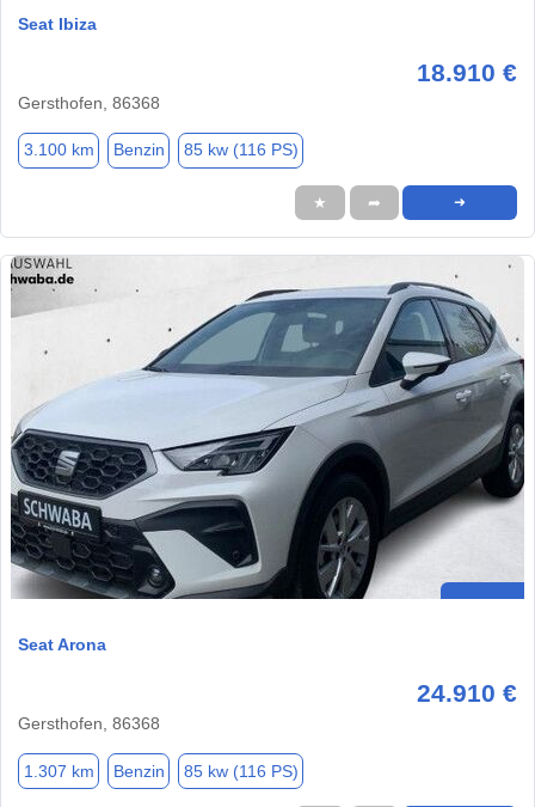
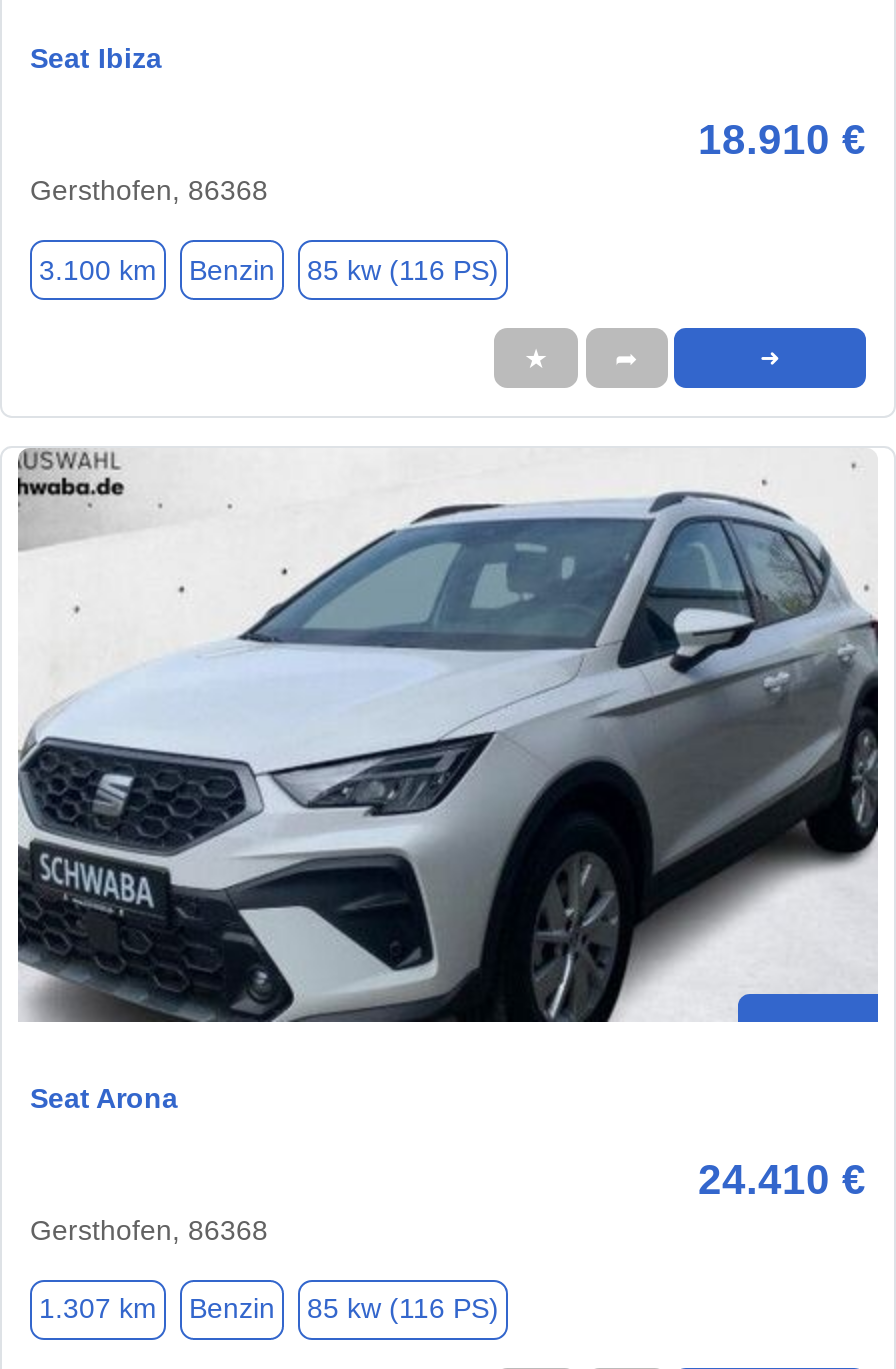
[417,680,517,707] 24.910 € -> [698,1156,866,1202] 24.410 €

